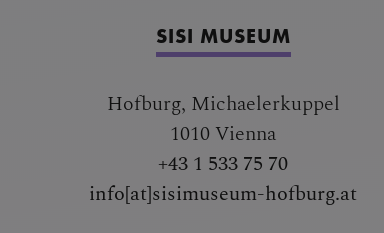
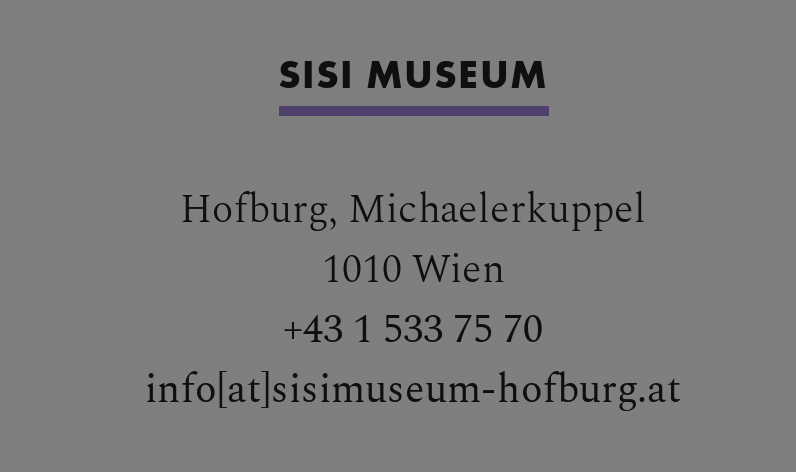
[170,119,276,145] 1010 Vienna -> [322,240,504,292] 1010 Wien

